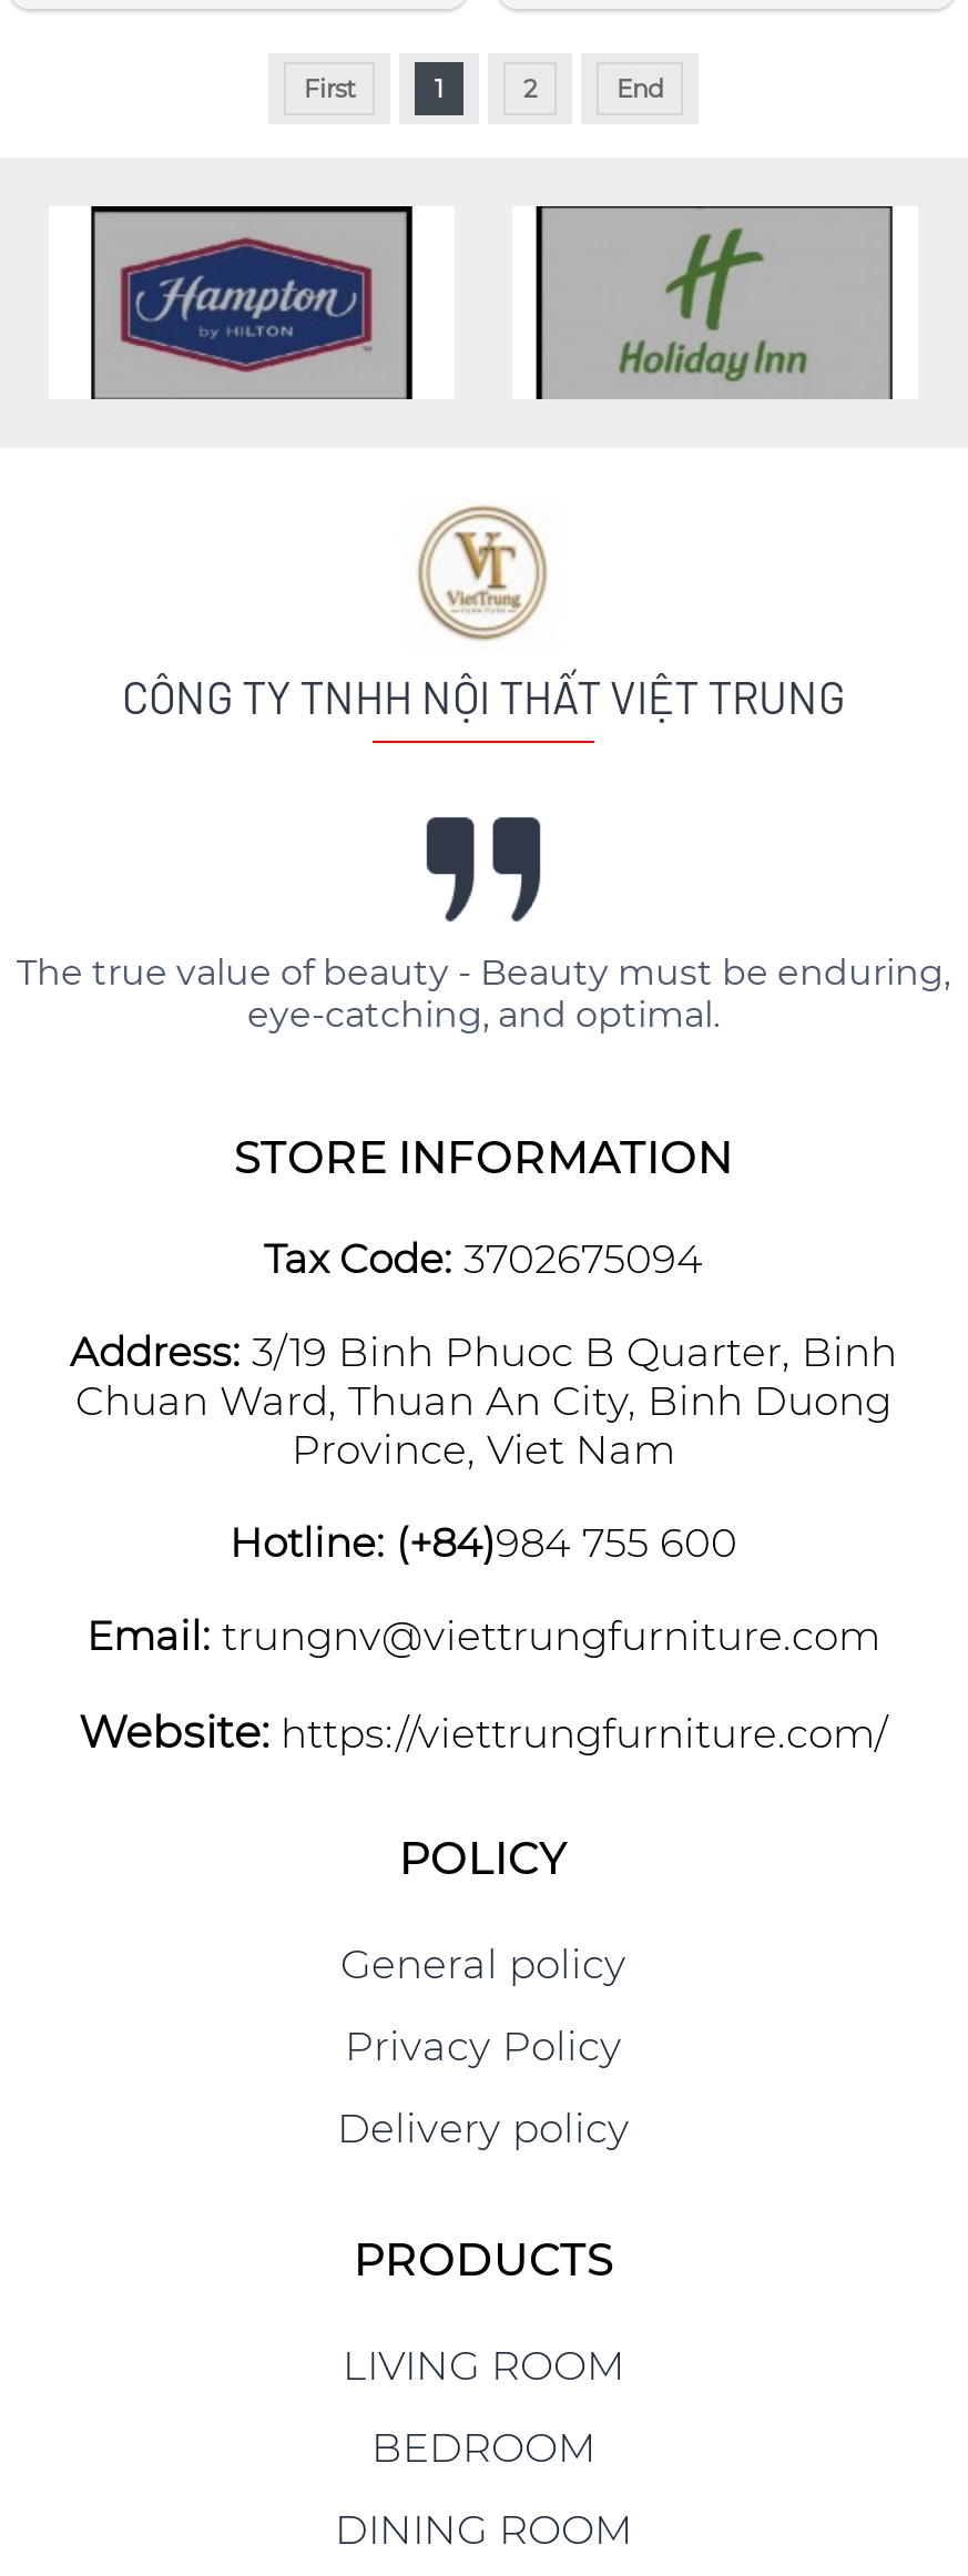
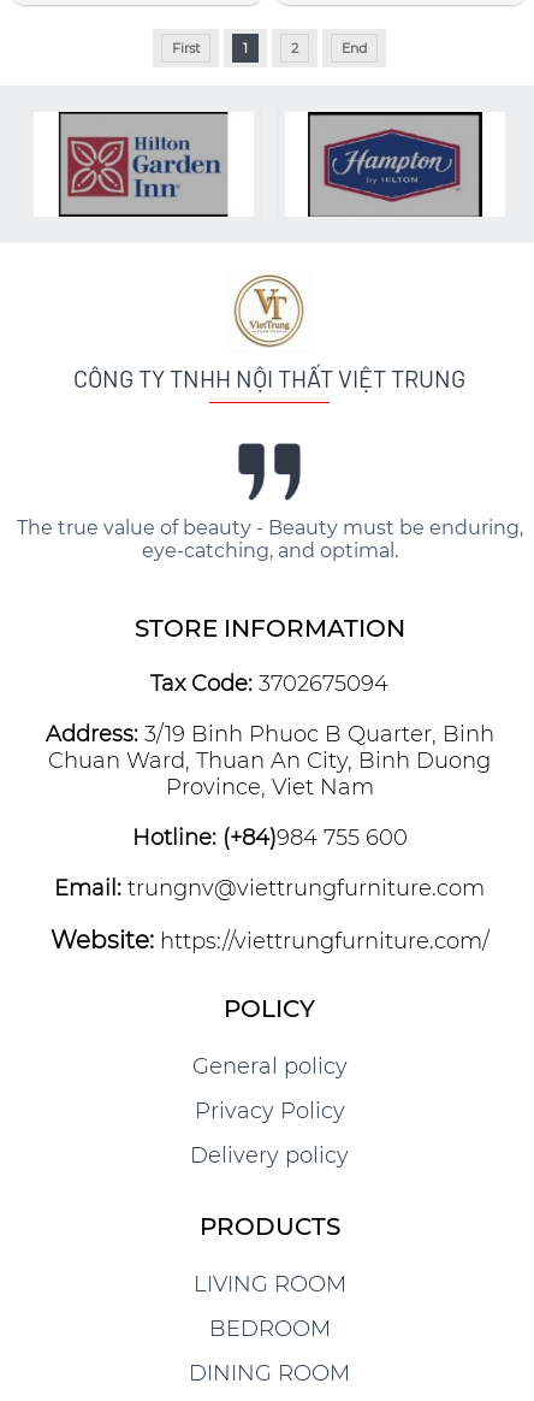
[89,204,415,401] [image] -> [57,112,231,217] [image]
[532,204,896,401] [image] -> [297,112,492,217] [image]

